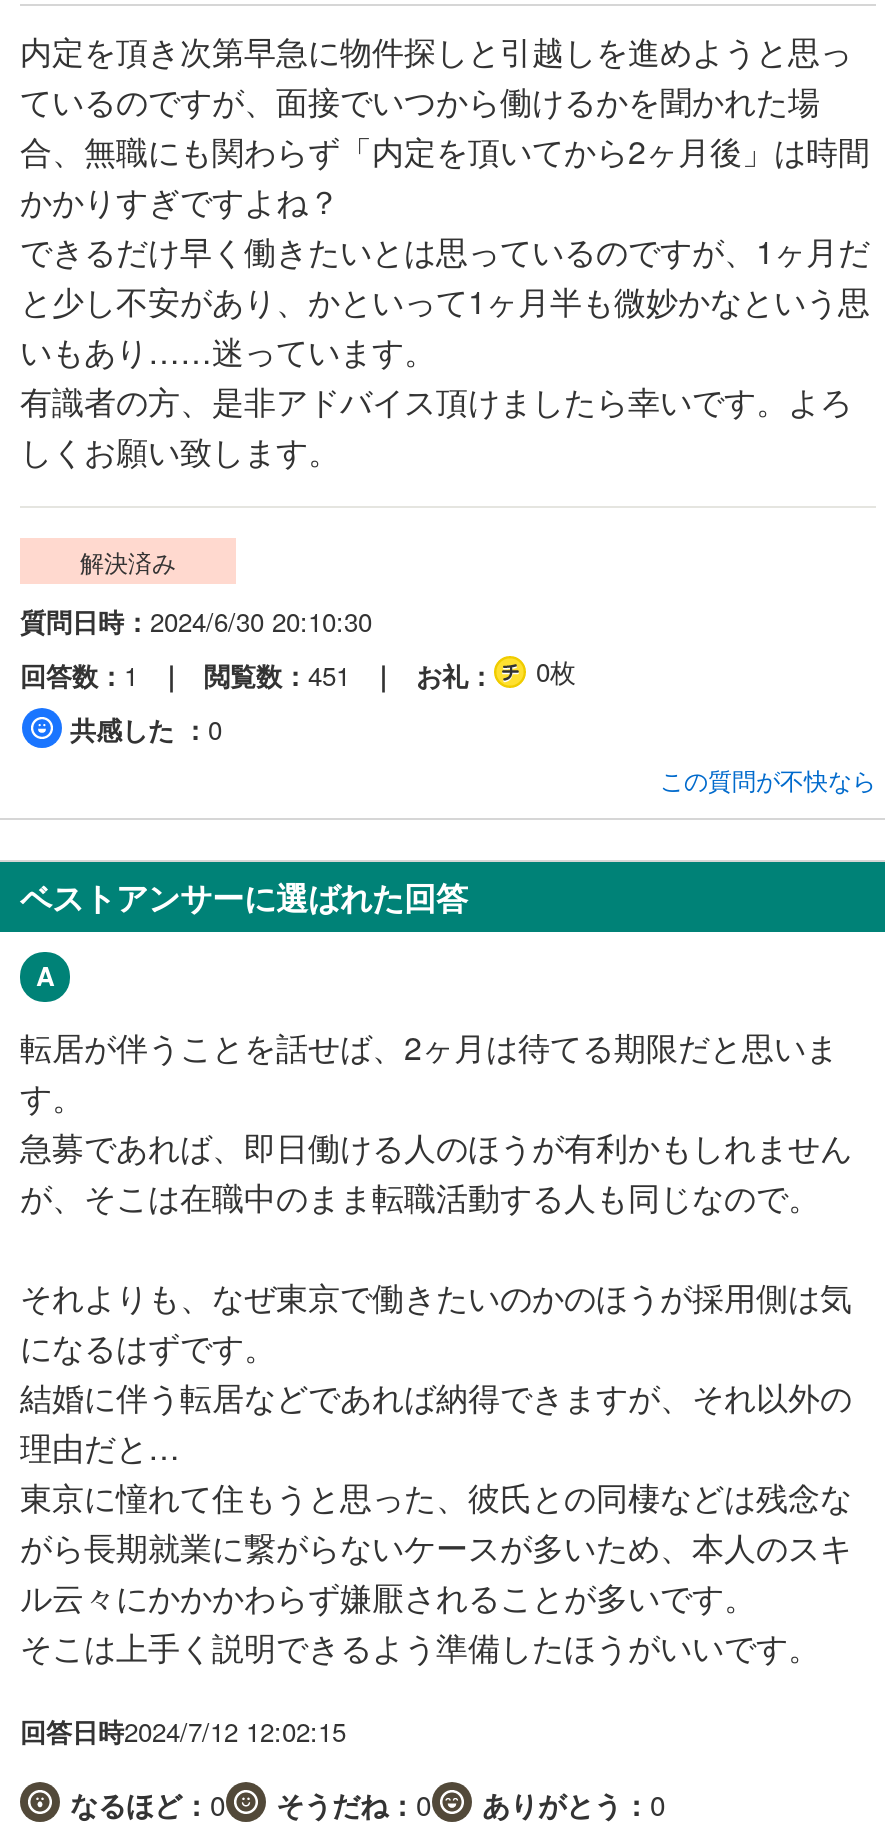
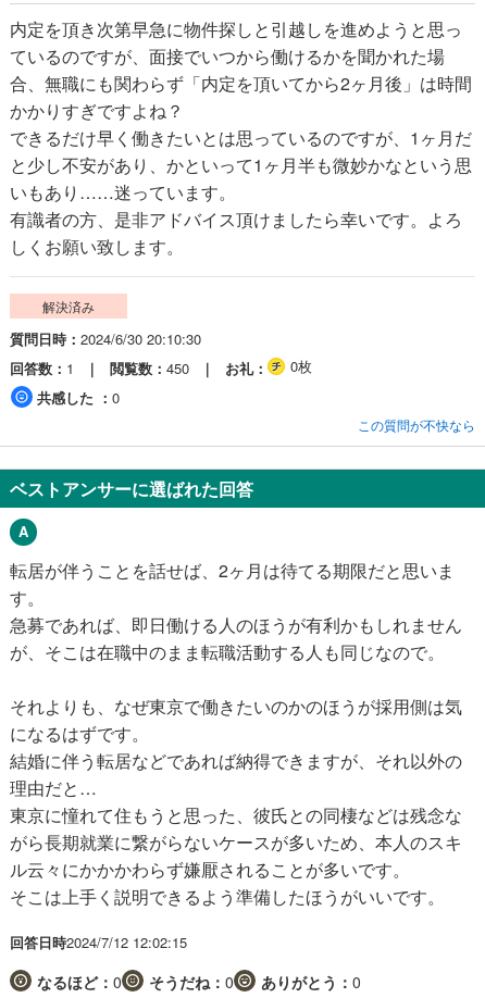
[20,651,576,693] 回答数 1 閲覧数 451 お礼 0枚 -> [10,355,312,378] 回答数 1 閲覧数 450 お礼 0枚

